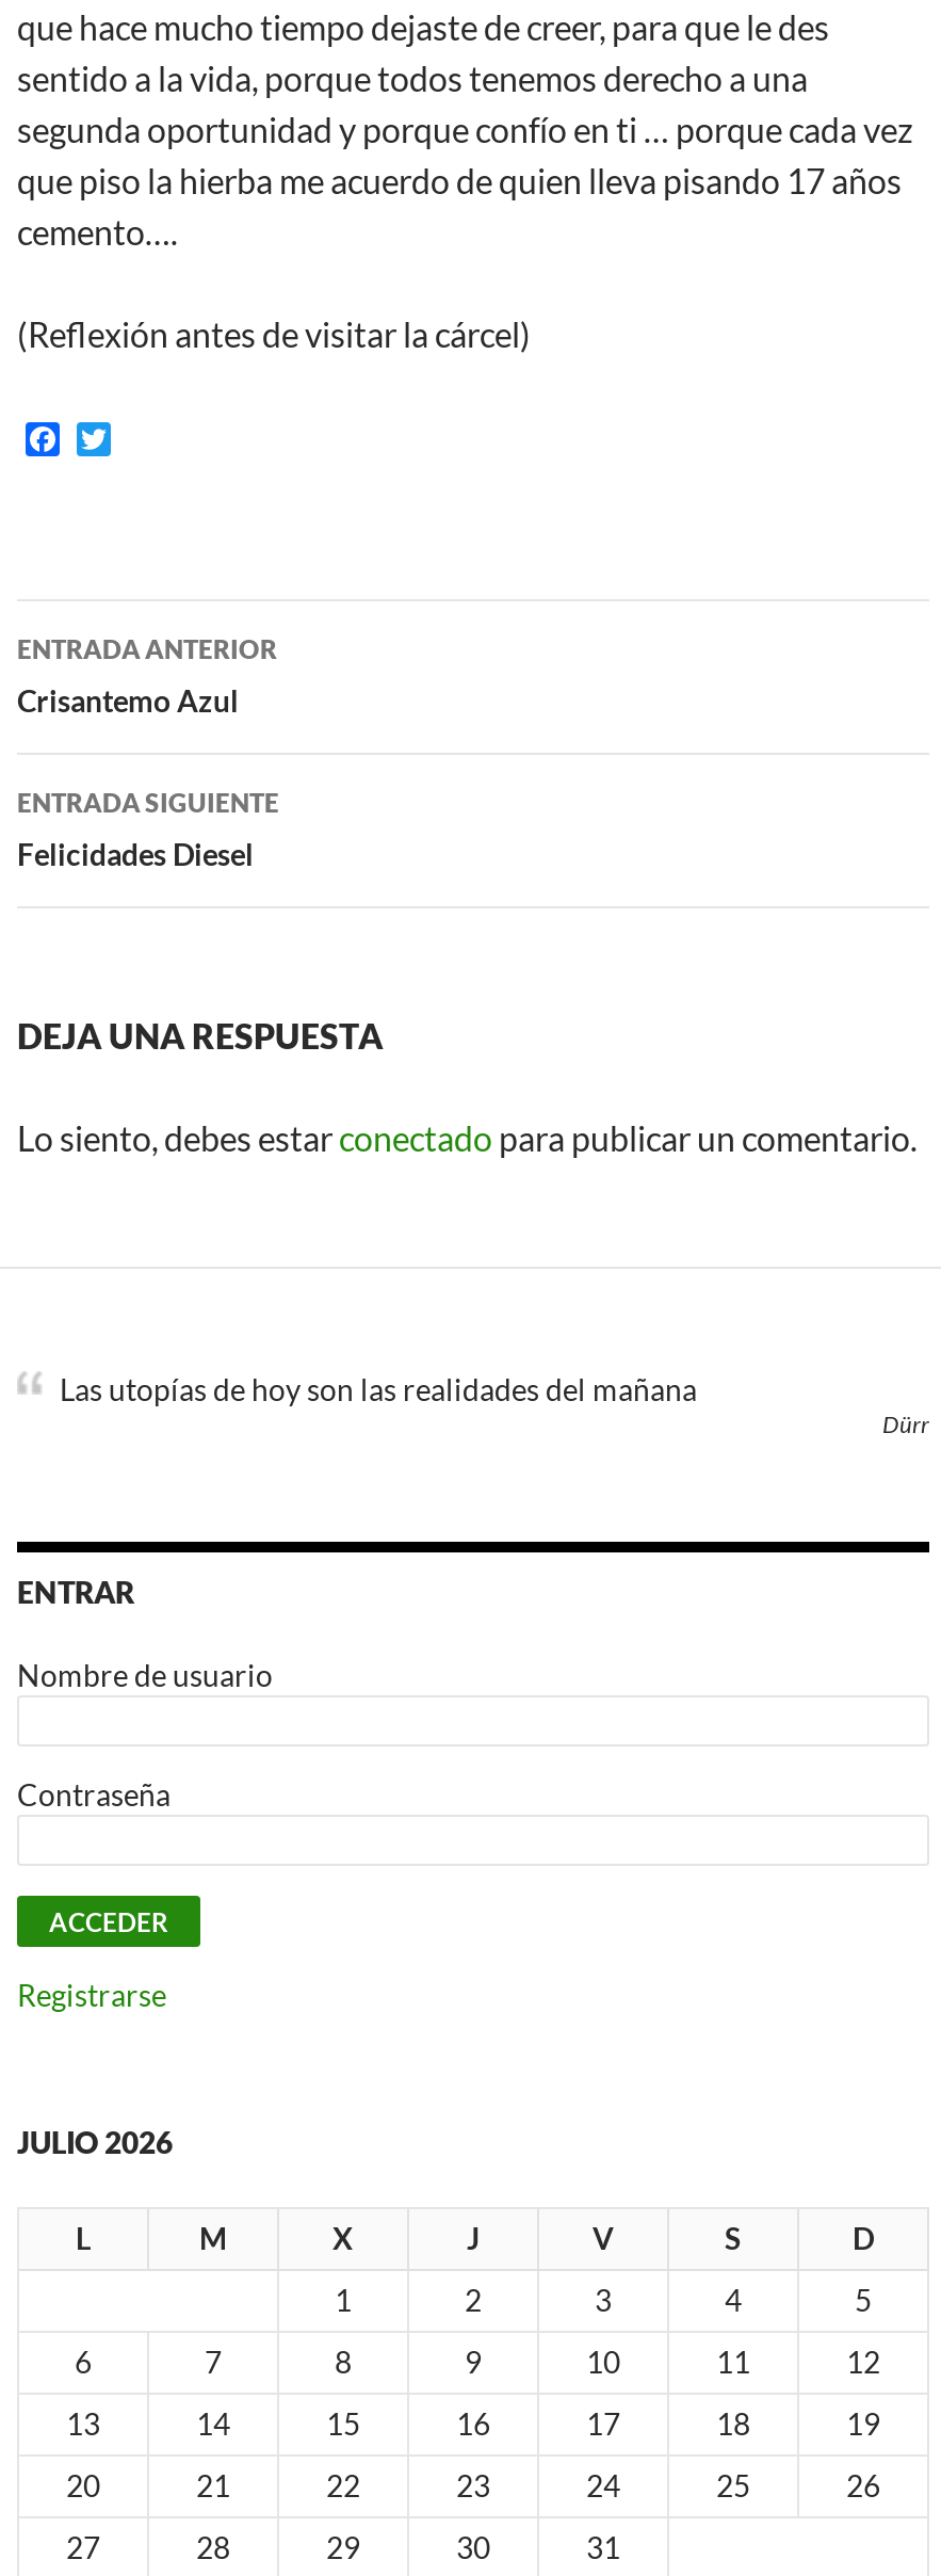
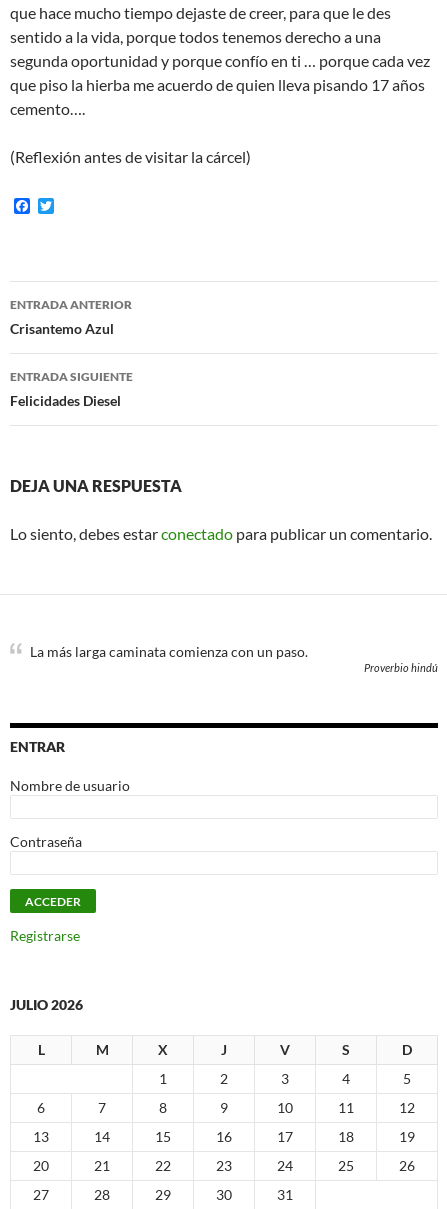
[60,1371,929,1437] Las utopías de hoy son las realidades del mañana | Dürr -> [30,643,438,674] La más larga caminata comienza con un paso. | Proverbio hindú

